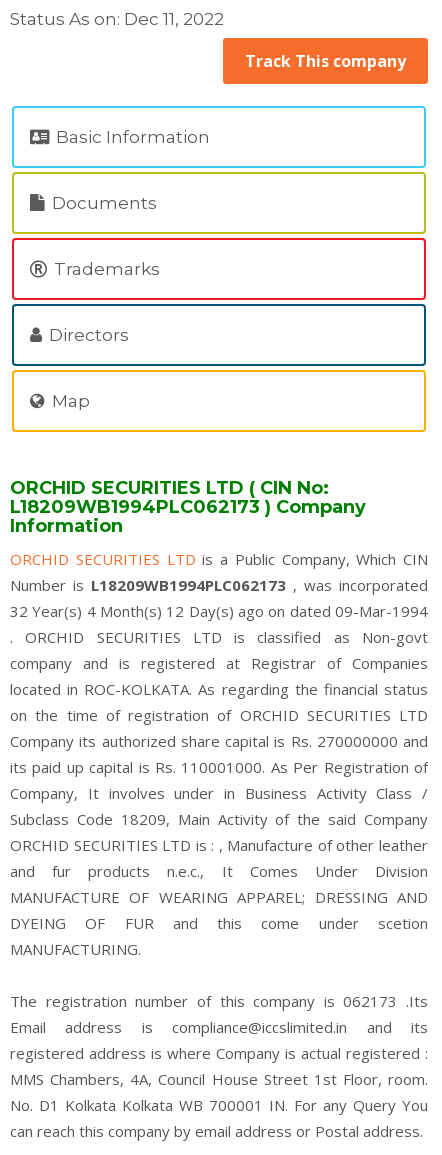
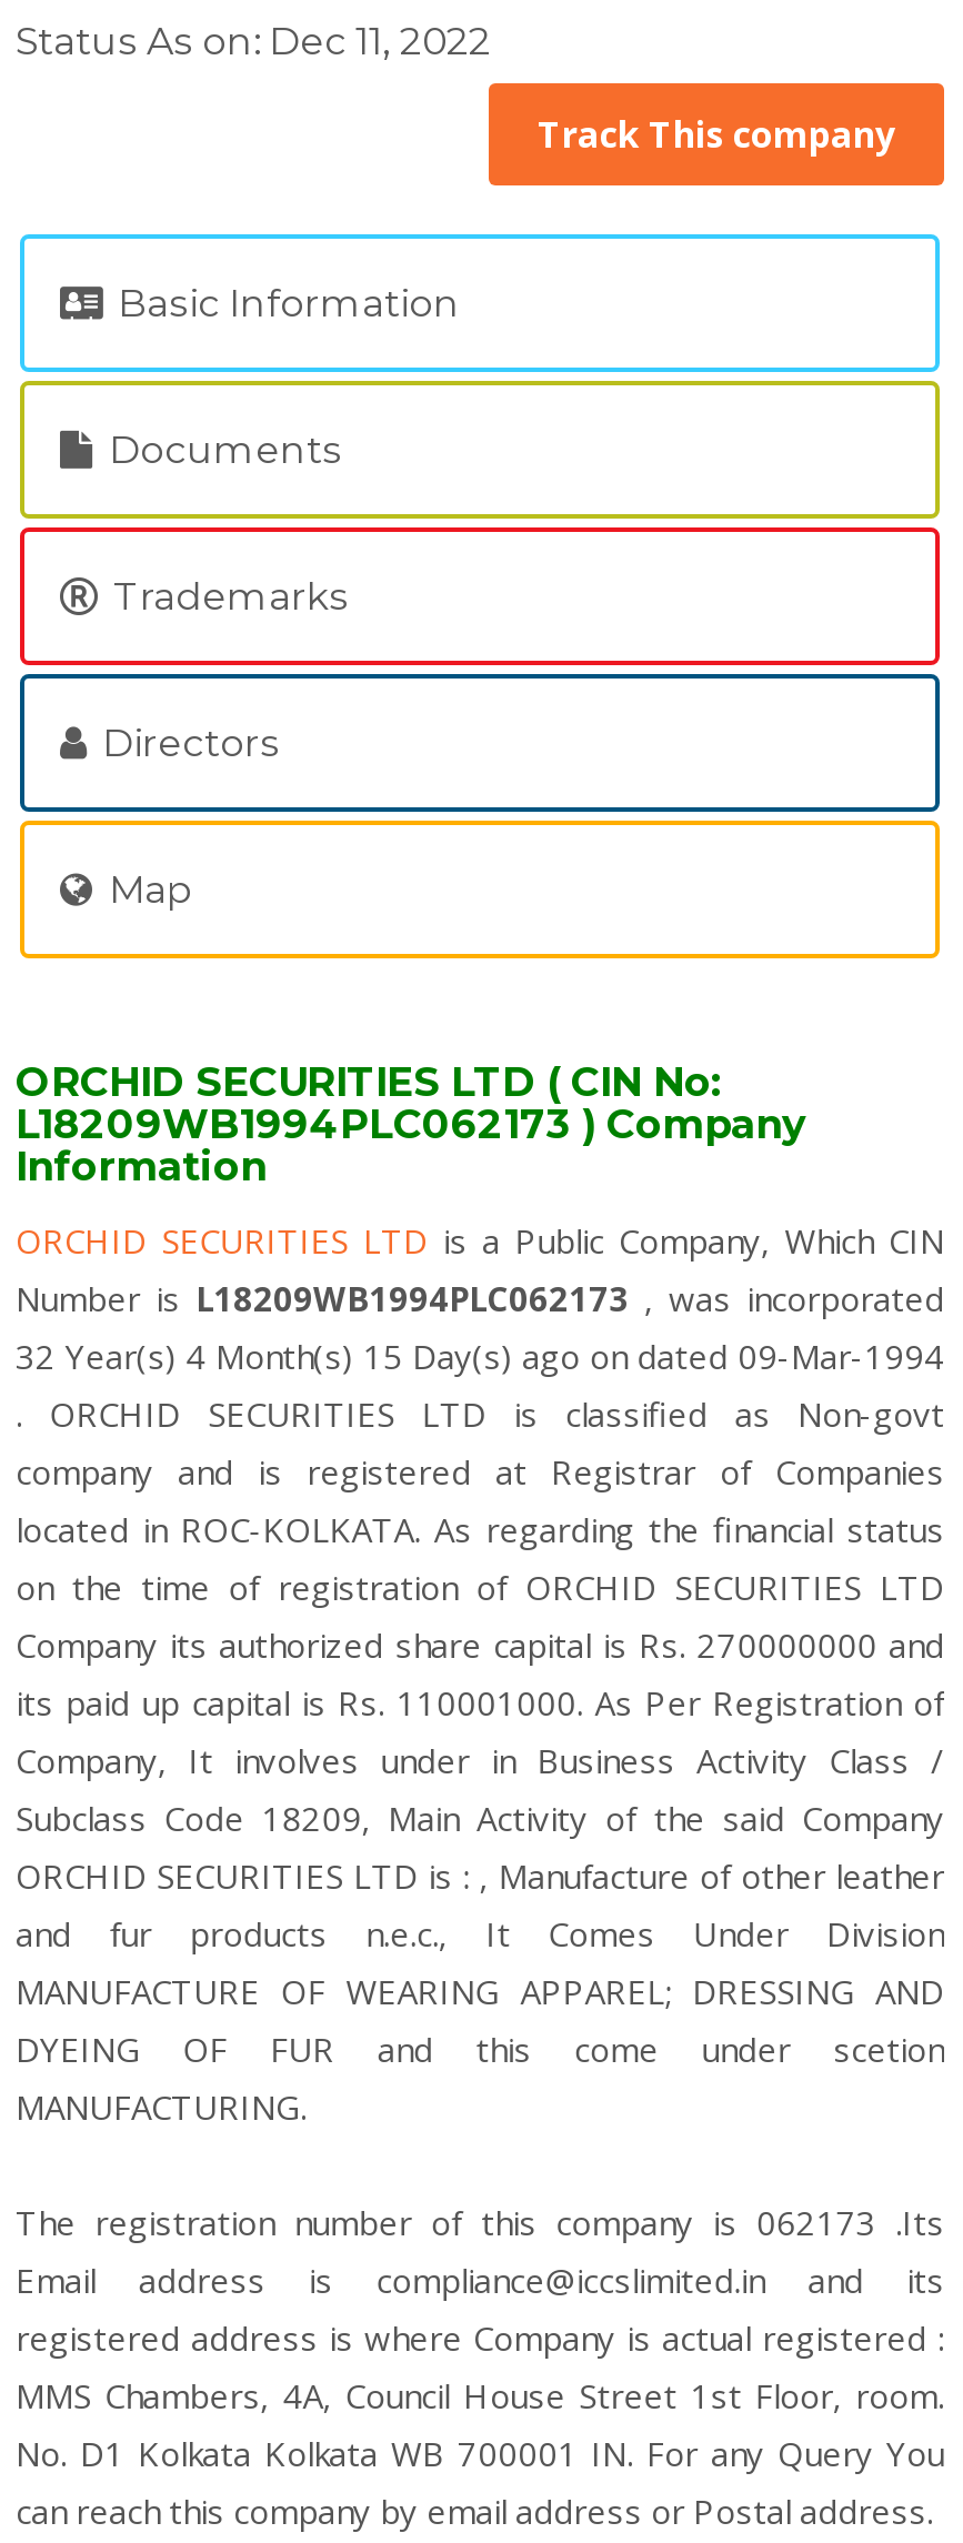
[10,601,428,621] 32 Year(s) 4 Month(s) 12 Day(s) ago on dated 09-Mar-1994 -> [16,1334,944,1378] 32 Year(s) 4 Month(s) 15 Day(s) ago on dated 09-Mar-1994

